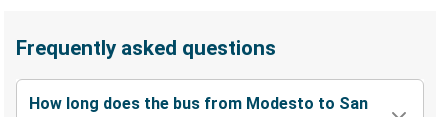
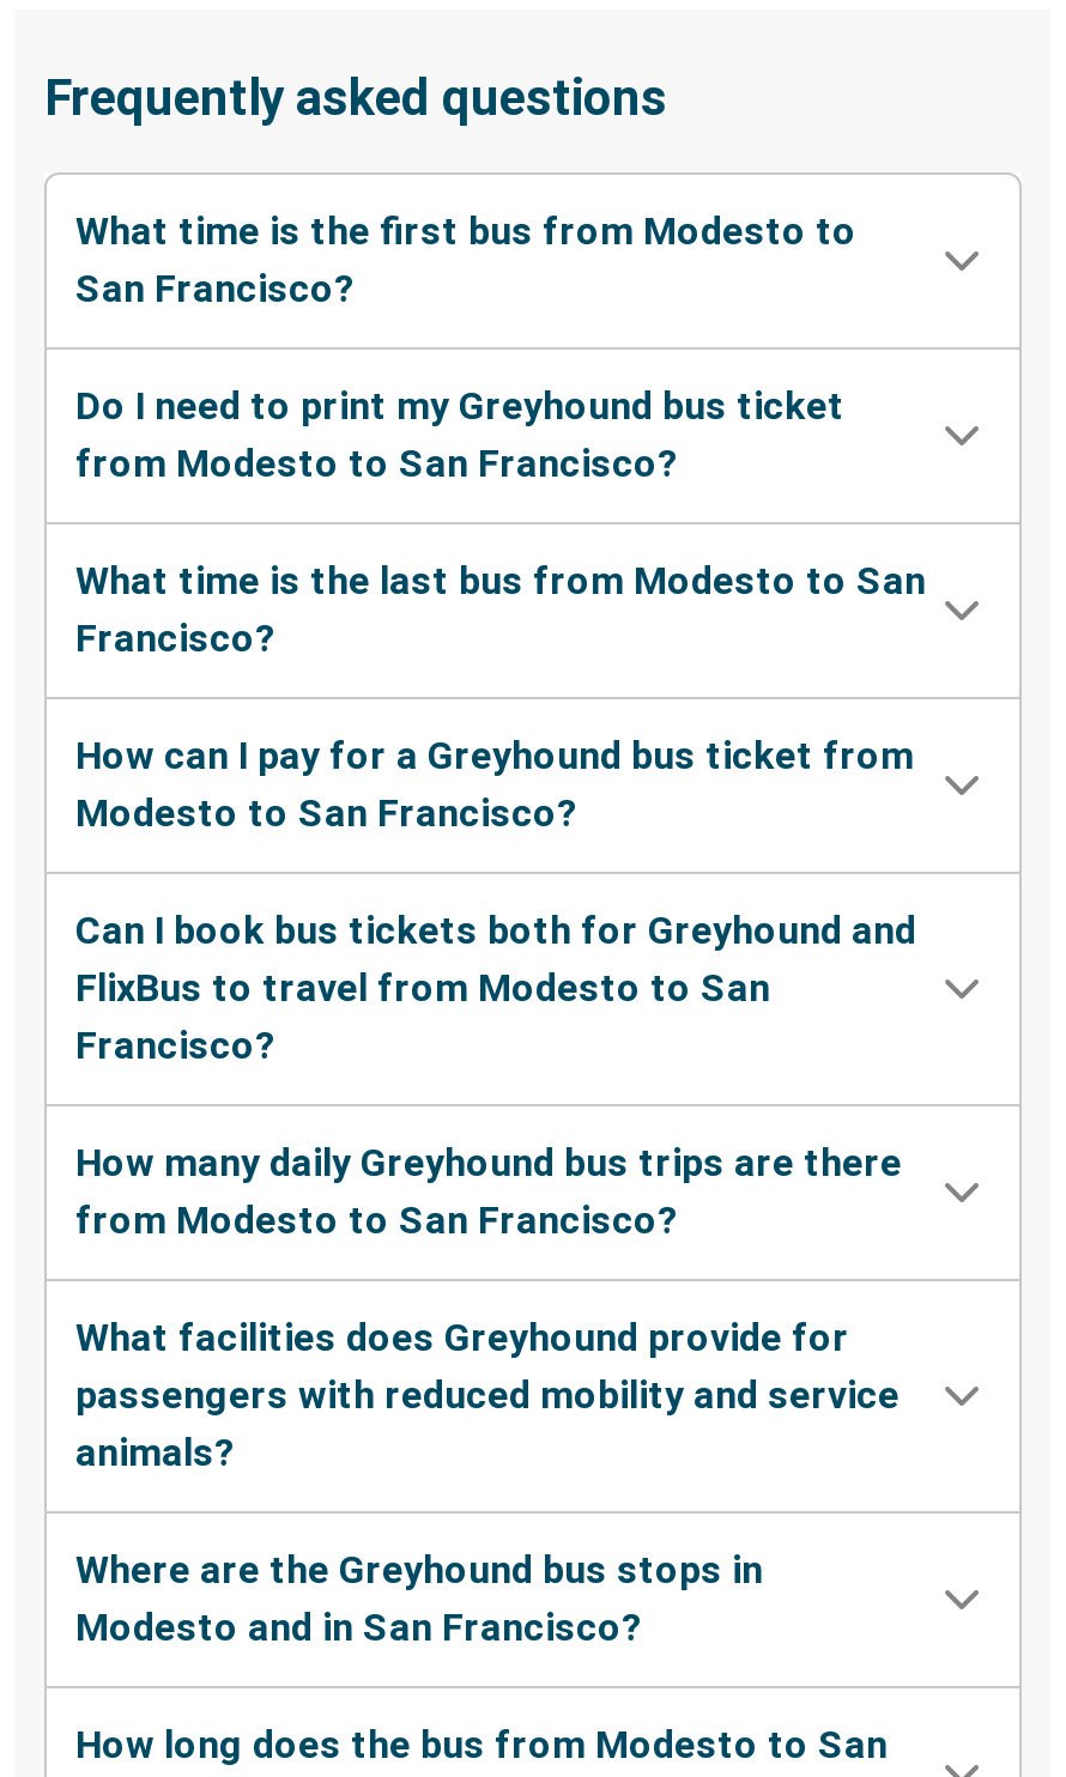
none -> [75,209,926,1651] What time is the first bus from Modesto to | San Francisco? | Do I need to print my Greyhound bus ticket | from Modesto to San Francisco? | What time is the last bus from Modesto to San | Francisco? | How can I pay for a Greyhound bus ticket from | Modesto to San Francisco? | Can I book bus tickets both for Greyhound and | FlixBus to travel from Modesto to San | Francisco? | How many daily Greyhound bus trips are there | from Modesto to San Francisco? | What facilities does Greyhound provide for | passengers with reduced mobility and service | animals? | Where are the Greyhound bus stops in | Modesto and in San Francisco?

